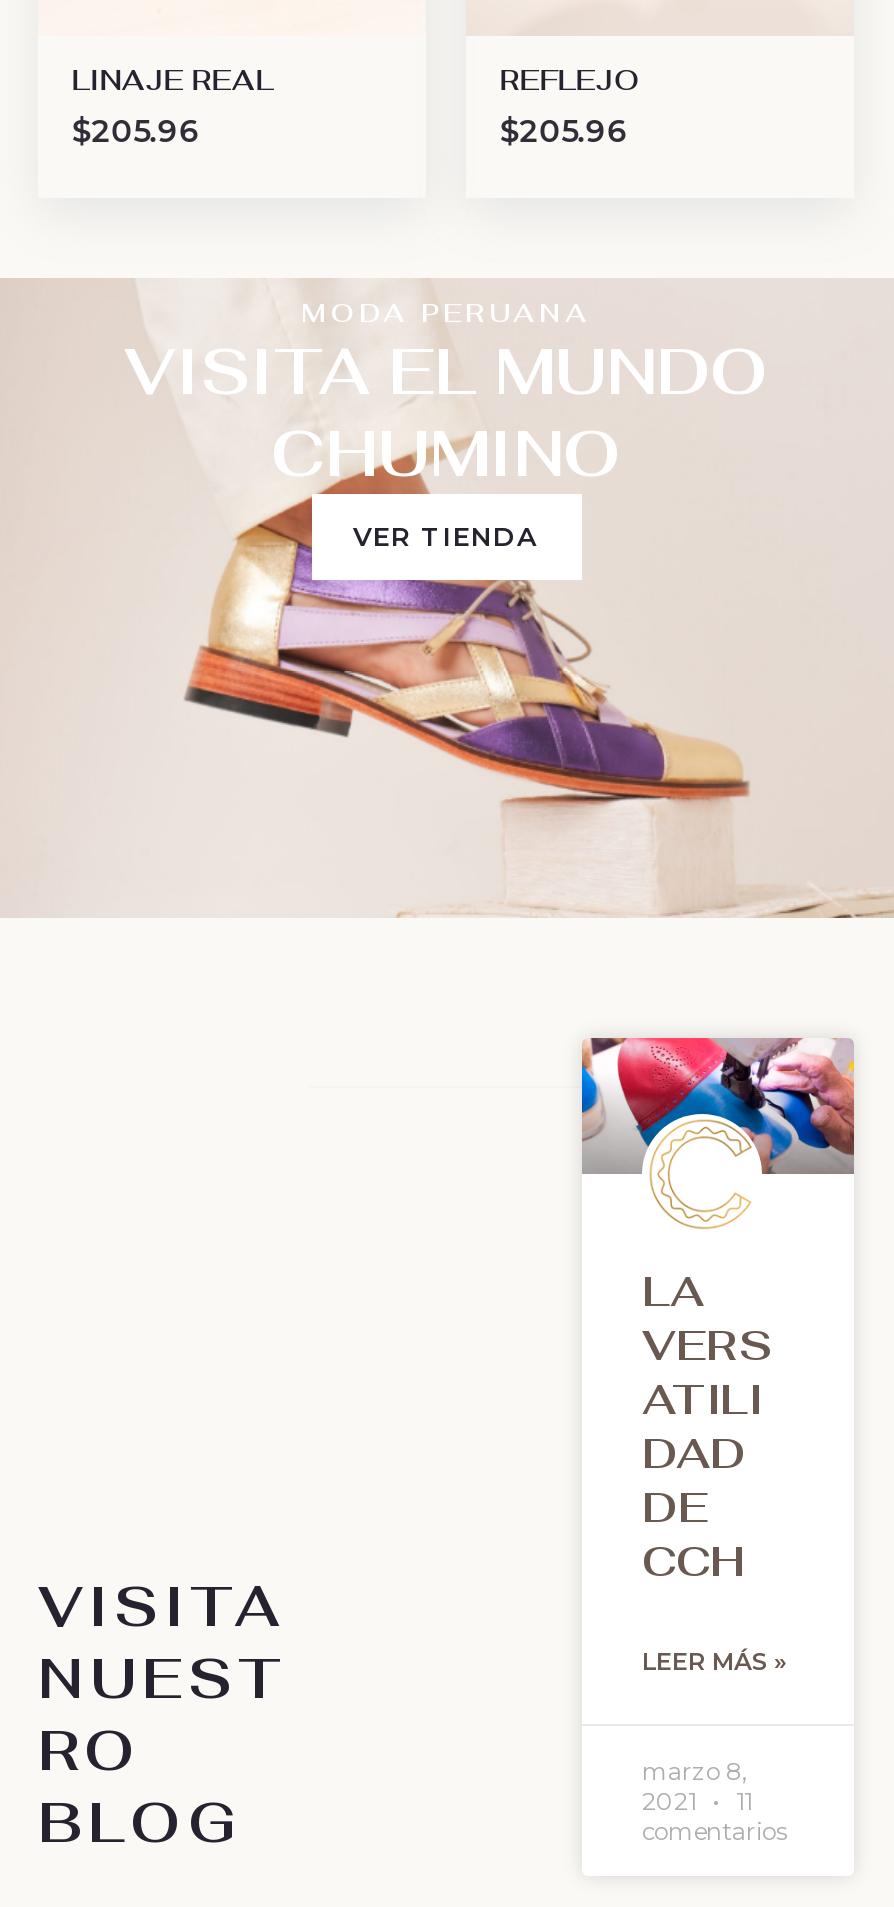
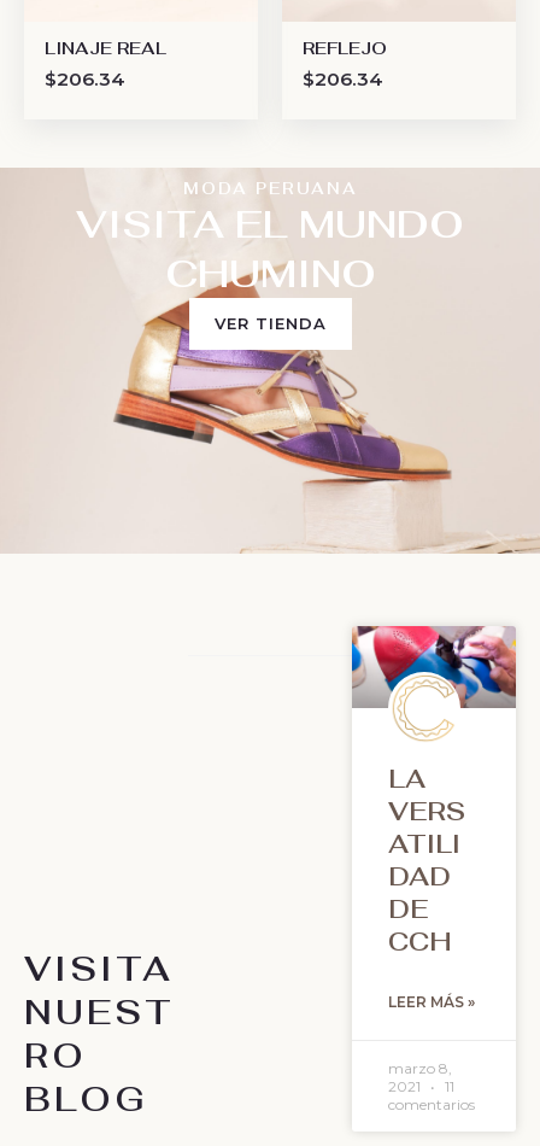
[72,112,200,150] $205.96 -> [44,68,125,91] $206.34
[500,112,628,150] $205.96 -> [302,68,383,91] $206.34

